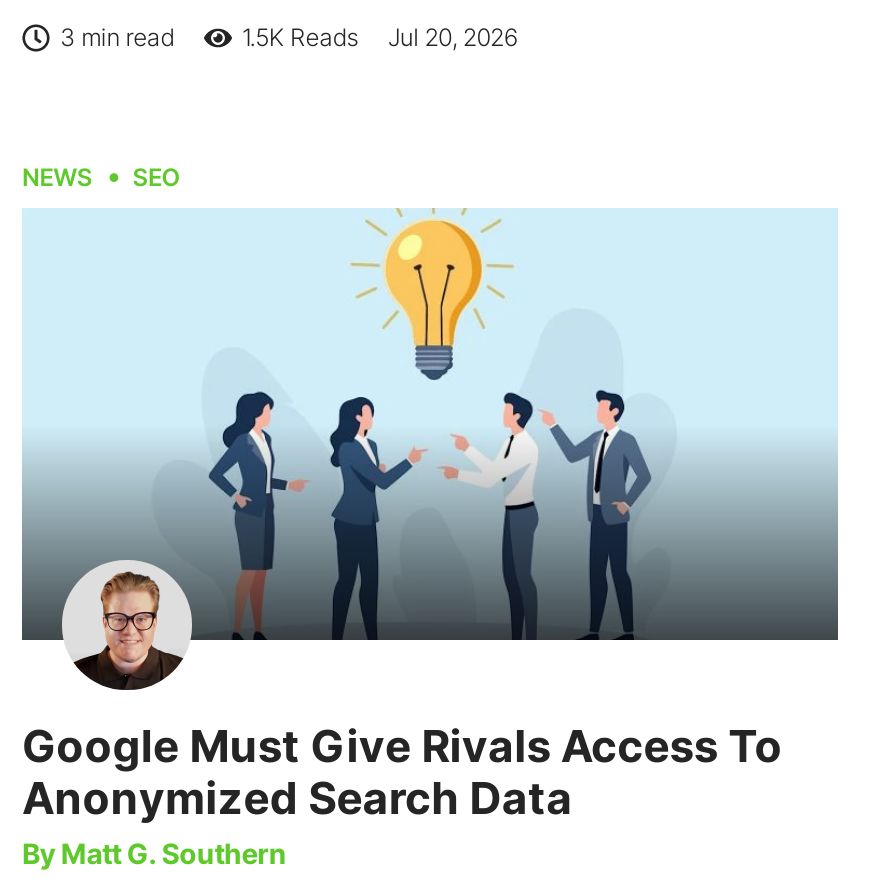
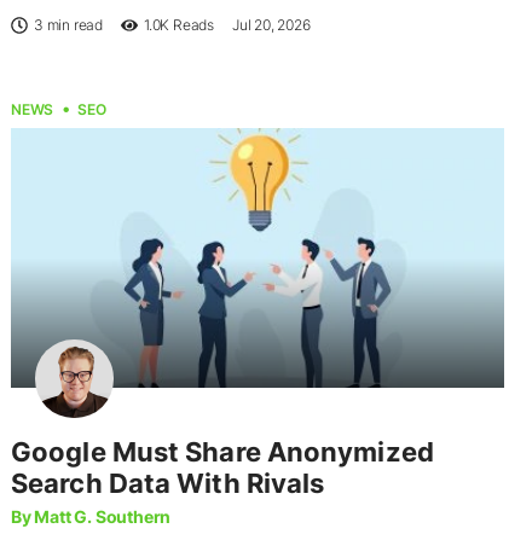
[242,22,517,52] 1.5K Reads Jul 20, 2026 -> [144,15,310,33] 1.0K Reads Jul 20, 2026
[22,720,783,824] Google Must Give Rivals Access To | Anonymized Search Data -> [11,436,434,499] Google Must Share Anonymized | Search Data With Rivals

